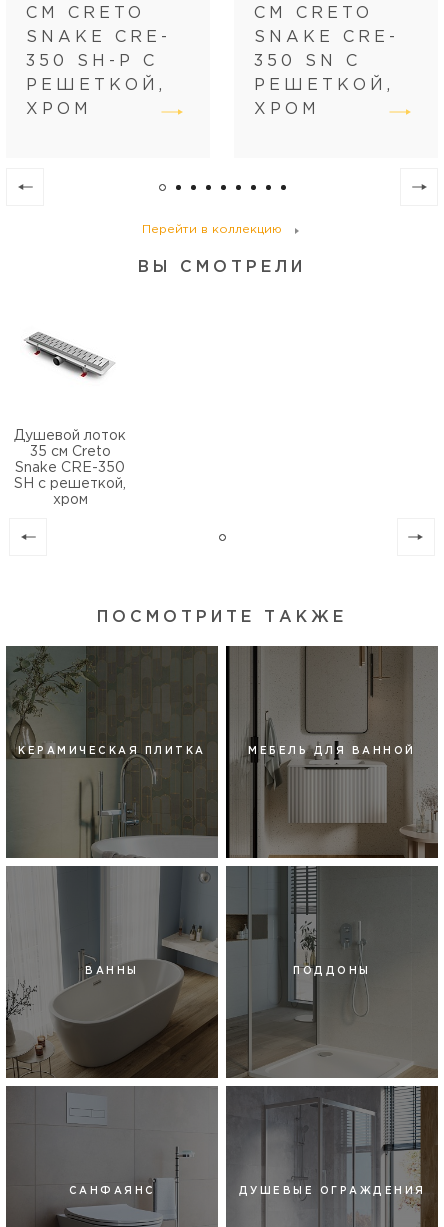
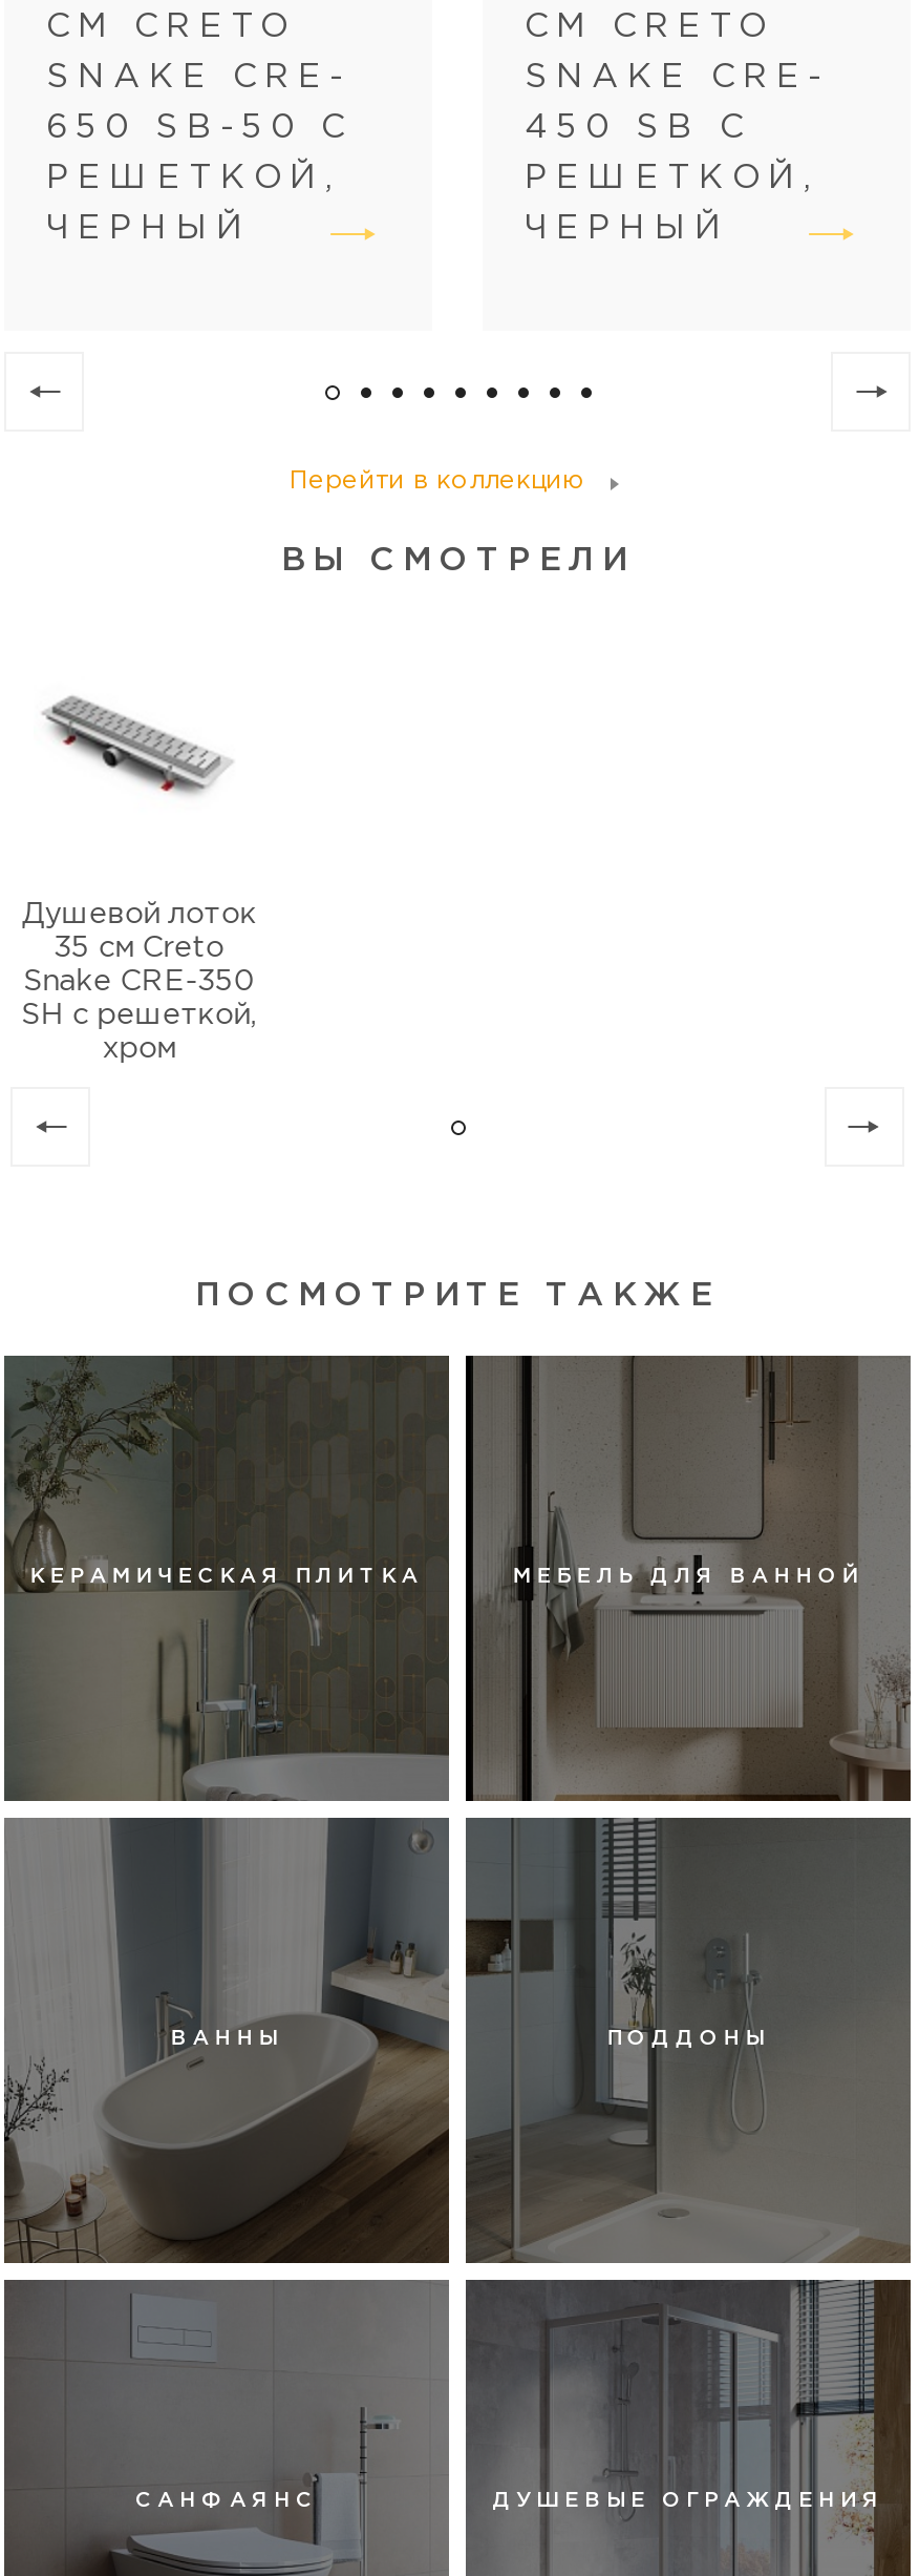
[26,54,158,69] 350 SH-P С -> [46,112,352,144] 650 SB-50 С
[254,54,361,69] 350 SN С -> [525,112,751,144] 450 SB С
[26,102,92,117] ХРОМ -> [46,213,252,245] ЧЕРНЫЙ
[254,102,320,117] ХРОМ -> [525,213,730,245] ЧЕРНЫЙ

